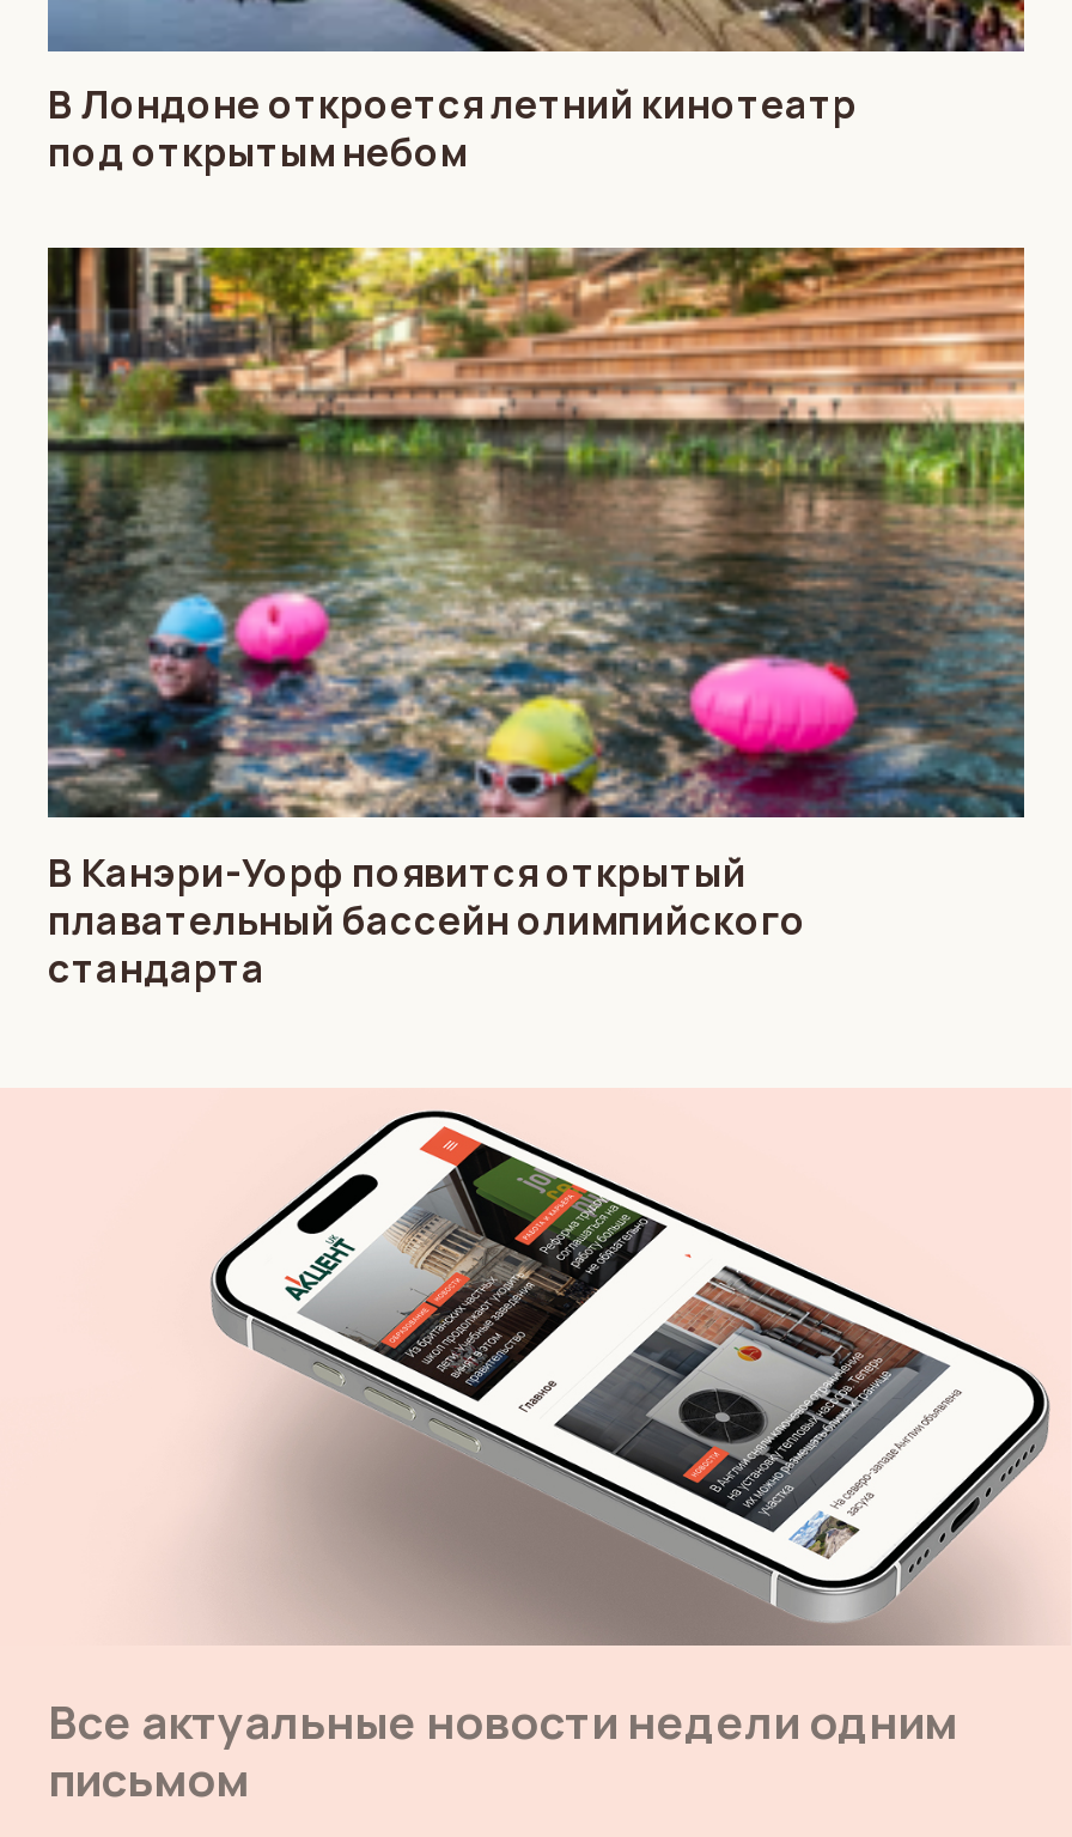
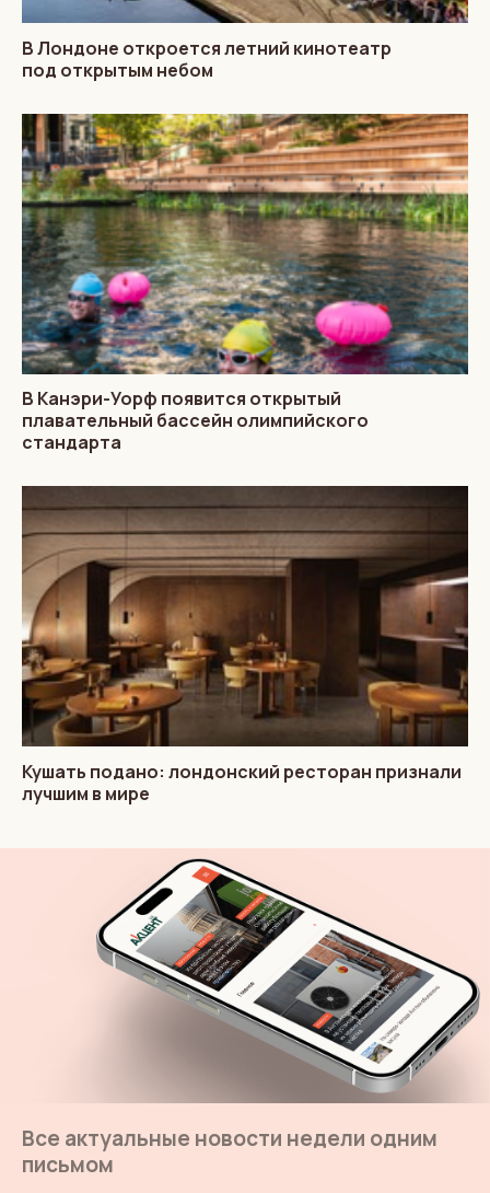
none -> [21,485,469,806] [image] | Кушать подано: лондонский ресторан признали | лучшим в мире

